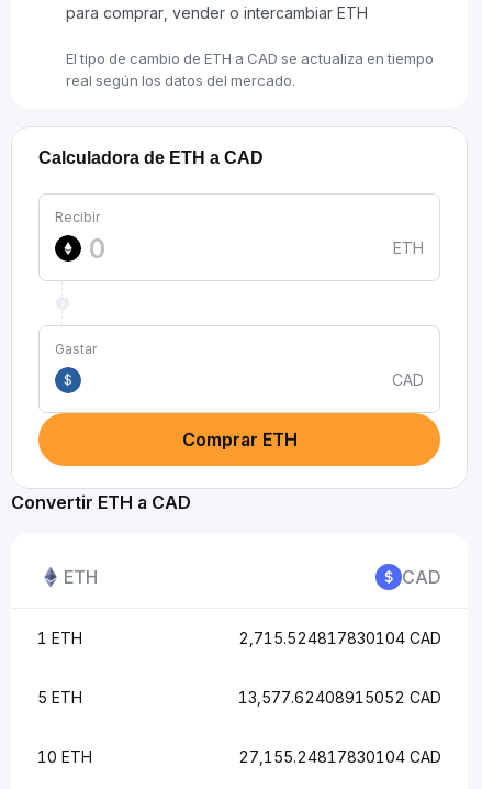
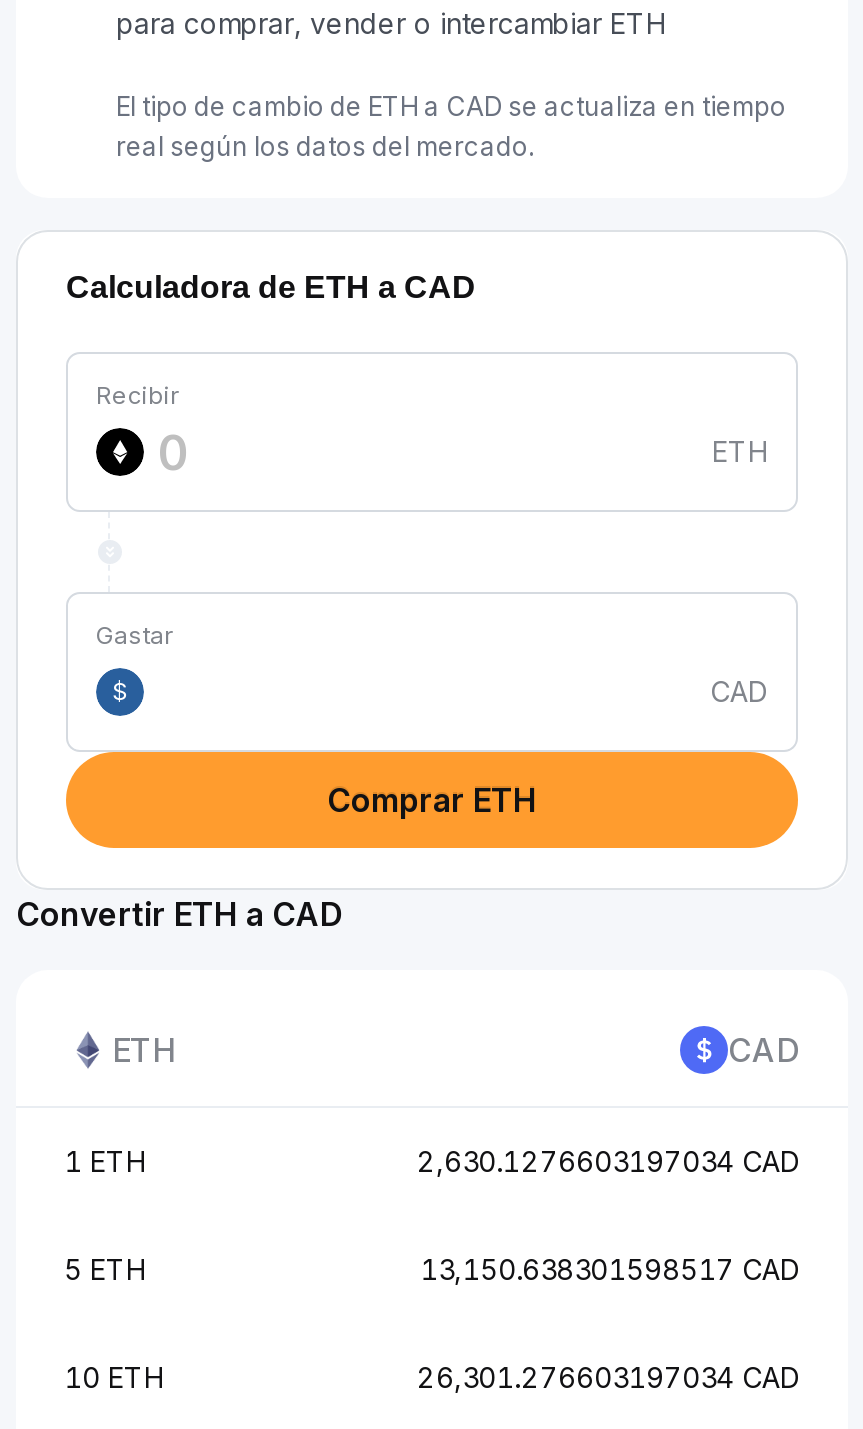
[238,629,441,647] 2,715.524817830104 CAD -> [416,1144,800,1178] 2,630.1276603197034 CAD
[238,688,441,707] 13,577.62408915052 CAD -> [420,1252,800,1286] 13,150.638301598517 CAD
[238,747,441,766] 27,155.24817830104 CAD -> [416,1360,800,1394] 26,301.276603197034 CAD

